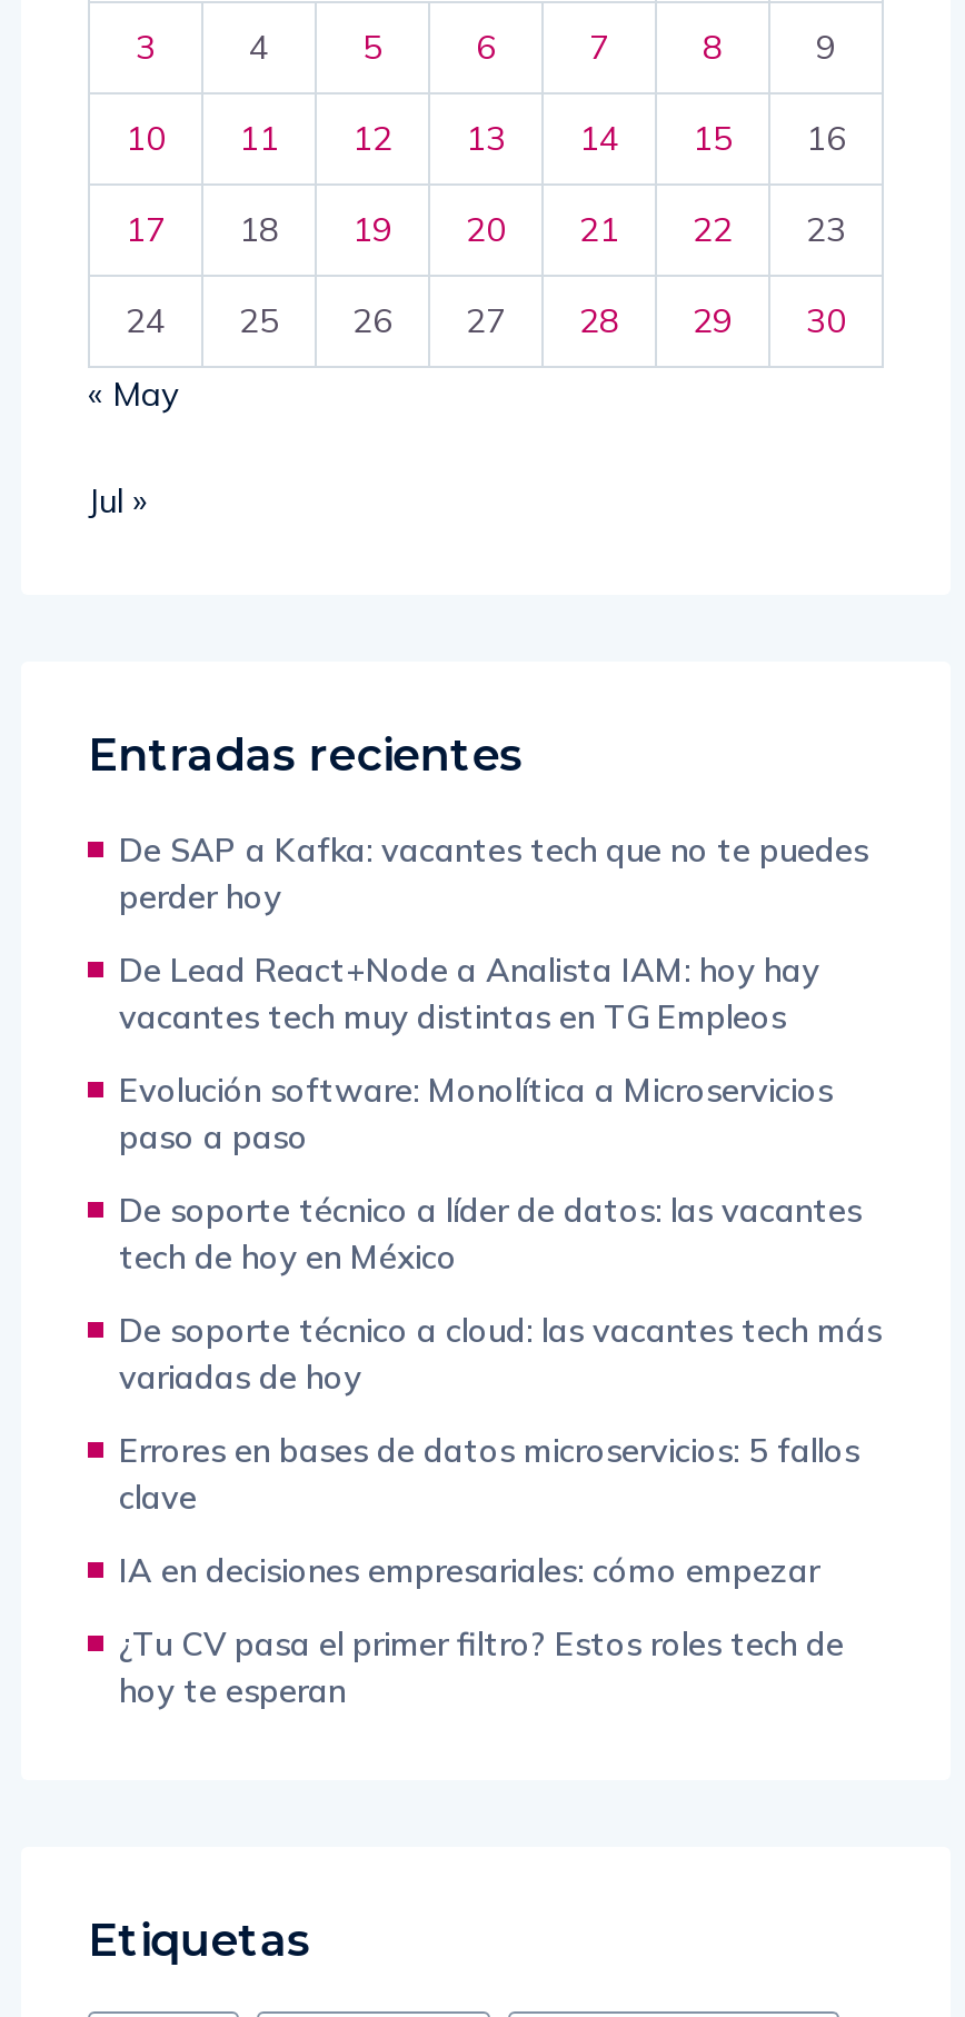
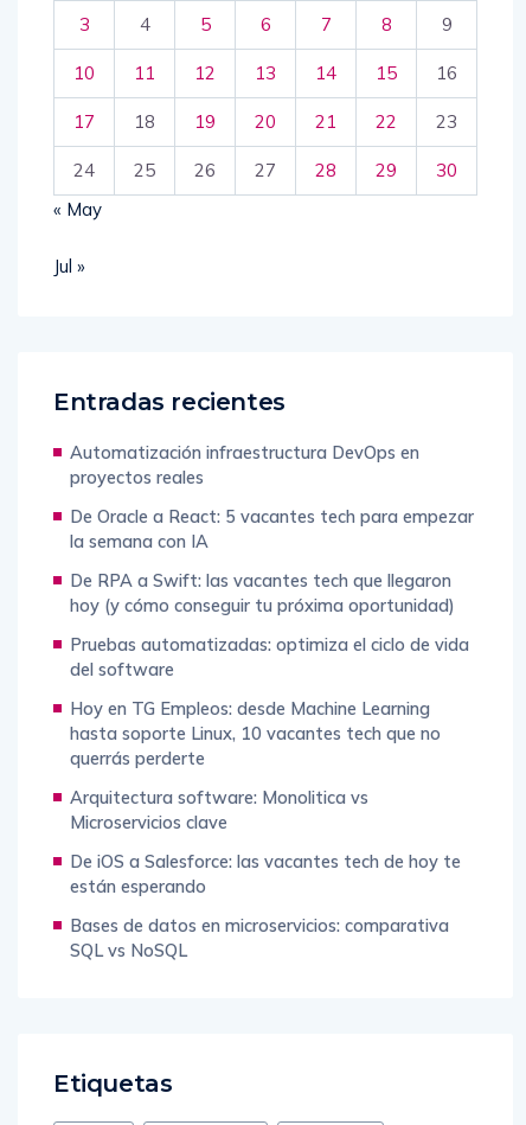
[119,828,868,917] De SAP a Kafka: vacantes tech que no te puedes | perder hoy -> [70,441,419,489] Automatización infraestructura DevOps en | proyectos reales
[119,948,819,1037] De Lead React+Node a Analista IAM: hoy hay | vacantes tech muy distintas en TG Empleos -> [70,505,474,553] De Oracle a React: 5 vacantes tech para empezar | la semana con IA
[119,1068,833,1157] Evolución software: Monolítica a Microservicios | paso a paso -> [70,569,455,617] De RPA a Swift: las vacantes tech que llegaron | hoy (y cómo conseguir tu próxima oportunidad)
[119,1188,862,1277] De soporte técnico a líder de datos: las vacantes | tech de hoy en México -> [70,633,469,681] Pruebas automatizadas: optimiza el ciclo de vida | del software
[119,1308,882,1397] De soporte técnico a cloud: las vacantes tech más | variadas de hoy -> [70,697,441,770] Hoy en TG Empleos: desde Machine Learning | hasta soporte Linux, 10 vacantes tech que no | querrás perderte
[119,1428,859,1517] Errores en bases de datos microservicios: 5 fallos | clave -> [70,786,368,834] Arquitectura software: Monolitica vs | Microservicios clave
[119,1548,819,1590] IA en decisiones empresariales: cómo empezar -> [70,850,461,898] De iOS a Salesforce: las vacantes tech de hoy te | están esperando
[119,1622,844,1711] ¿Tu CV pasa el primer filtro? Estos roles tech de | hoy te esperan -> [70,914,449,962] Bases de datos en microservicios: comparativa | SQL vs NoSQL

